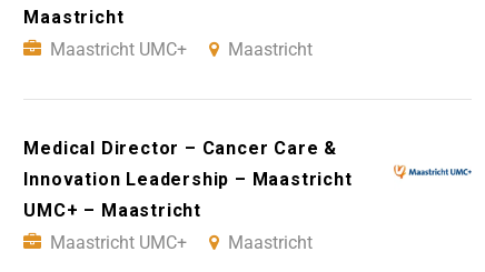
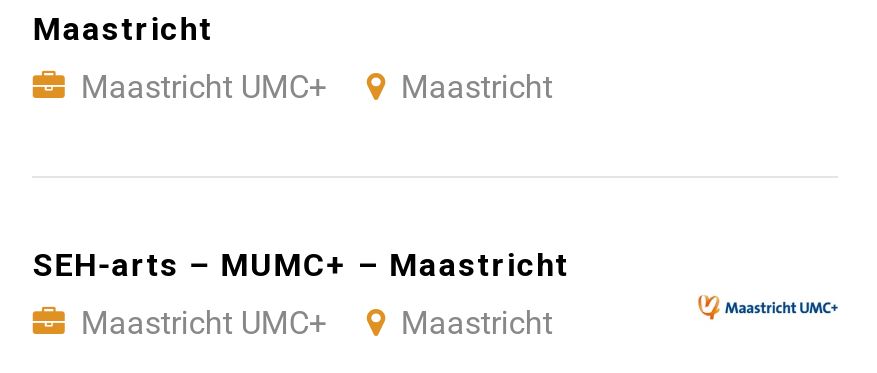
[24,137,352,220] Medical Director – Cancer Care & | Innovation Leadership – Maastricht | UMC+ – Maastricht -> [33,247,569,285] SEH-arts – MUMC+ – Maastricht

